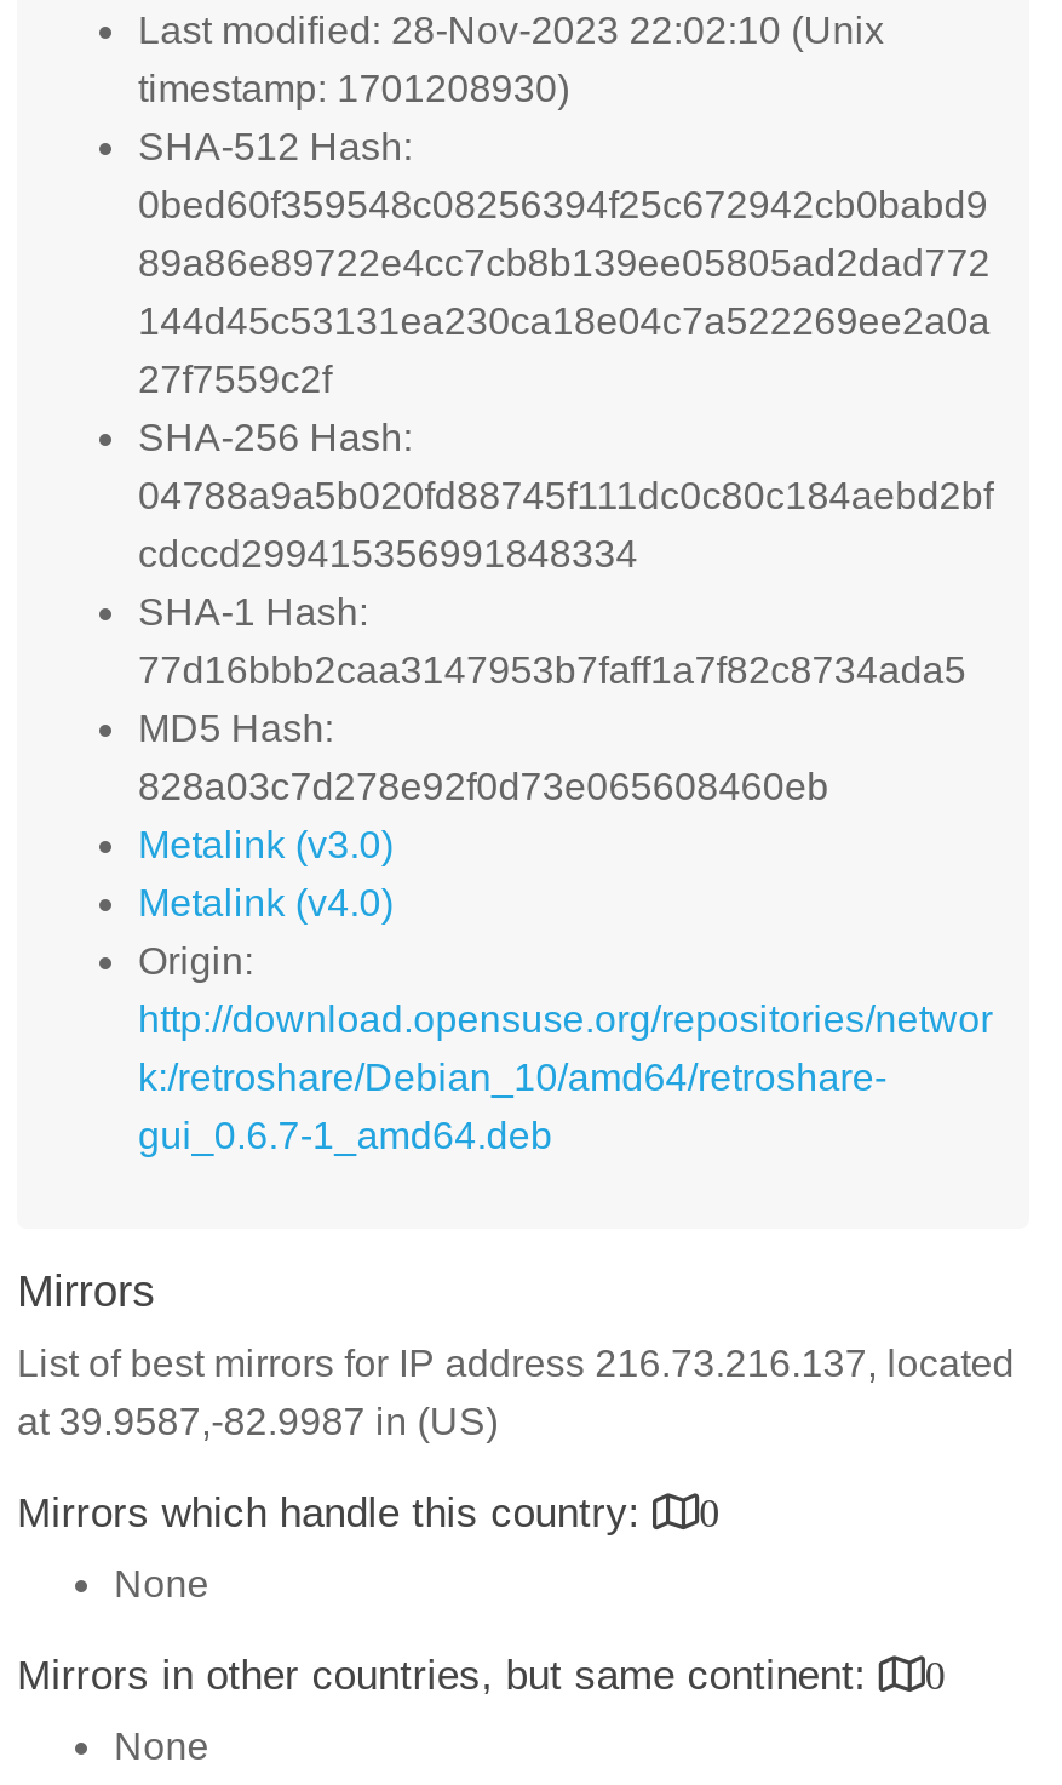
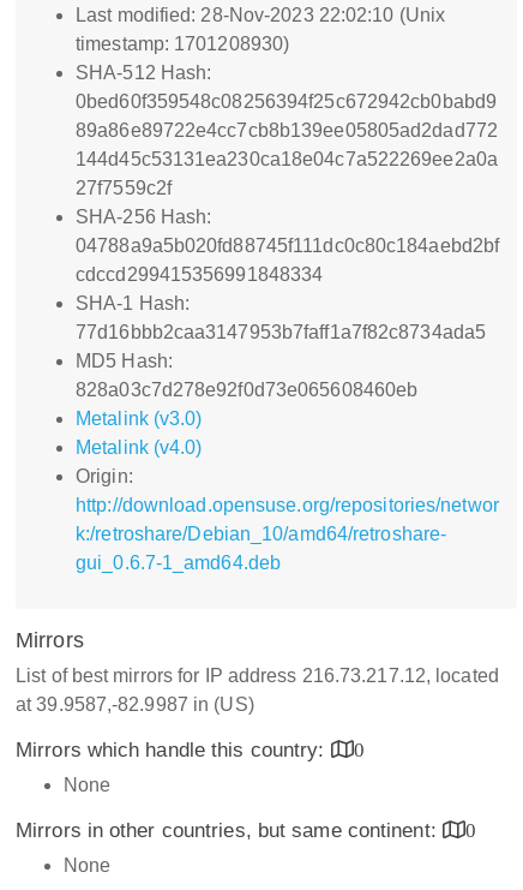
[17,1343,1015,1384] List of best mirrors for IP address 216.73.216.137, located -> [16,665,499,686] List of best mirrors for IP address 216.73.217.12, located

